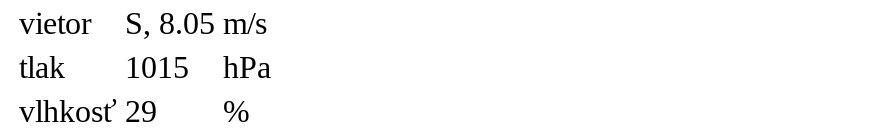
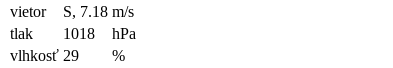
[19,5,267,39] vietor S, 8.05 m/s -> [10,3,134,20] vietor S, 7.18 m/s
[19,49,271,83] tlak 1015 hPa -> [10,25,136,42] tlak 1018 hPa

